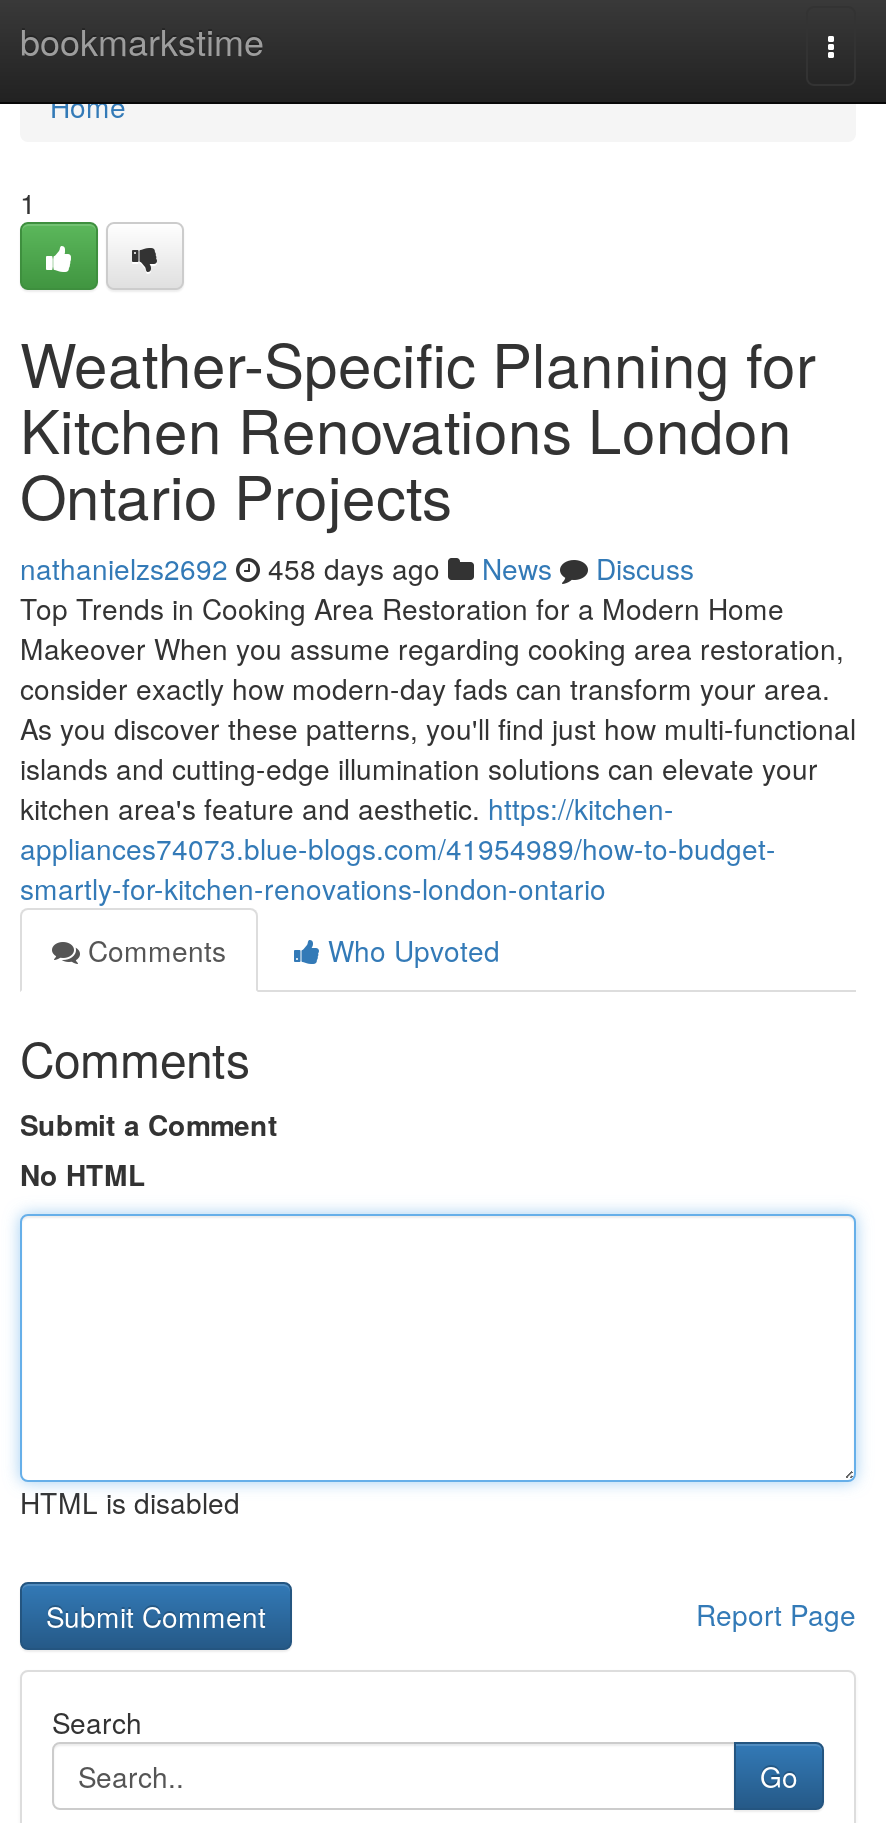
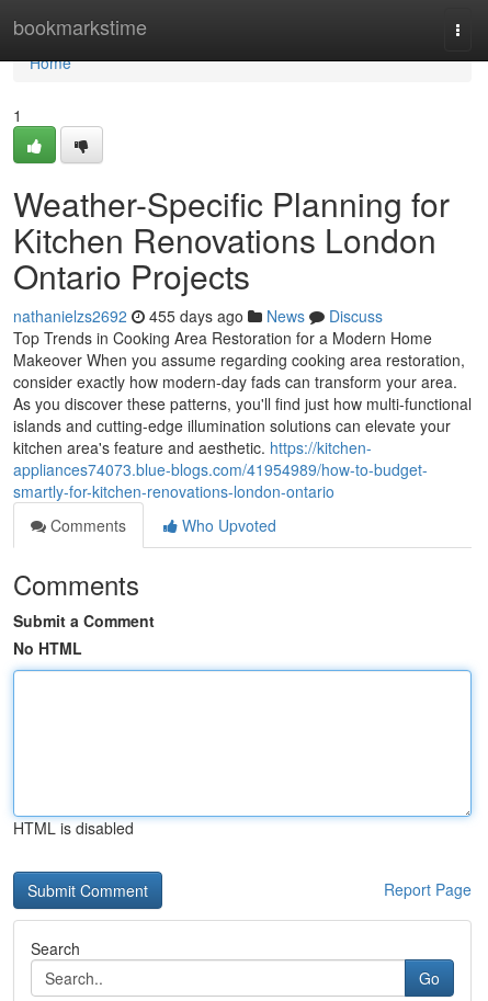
[20,548,694,588] nathanielzs2692 458 days ago News Discuss -> [13,305,383,327] nathanielzs2692 455 days ago News Discuss

